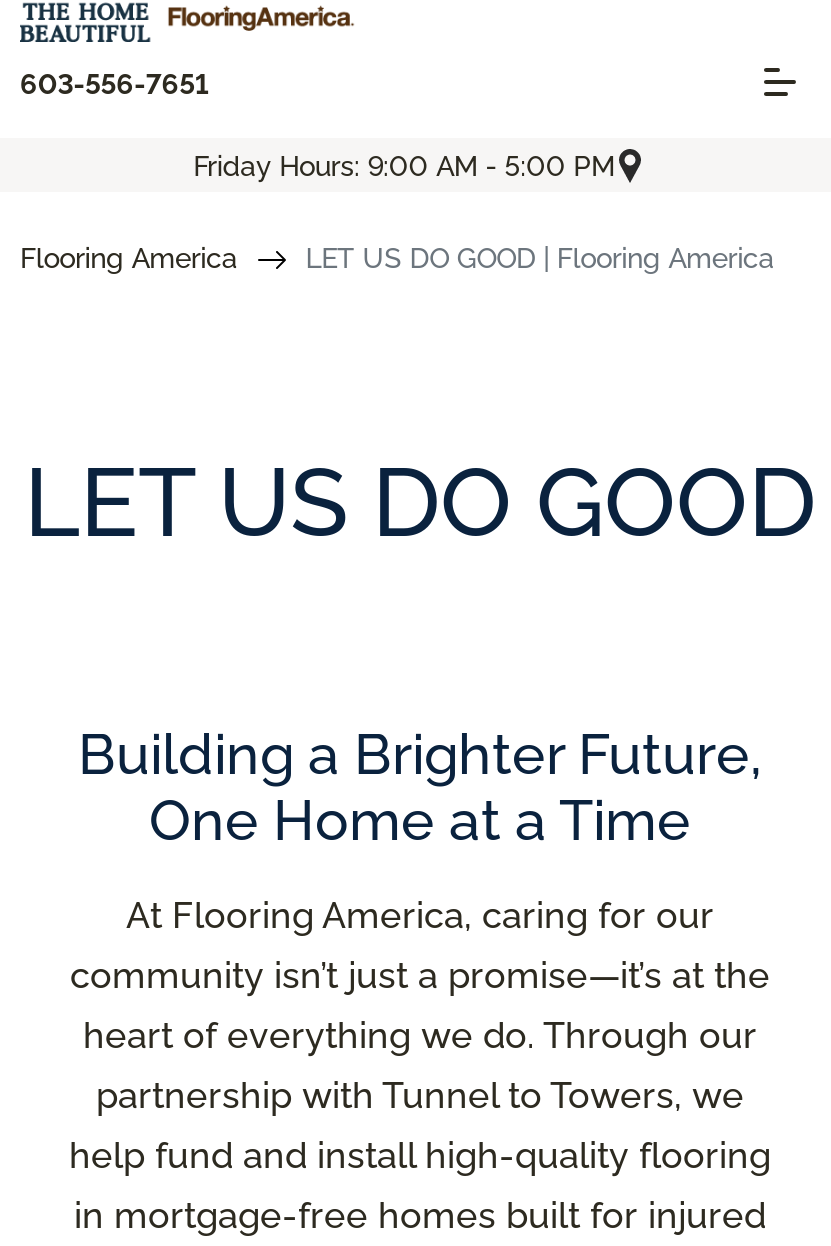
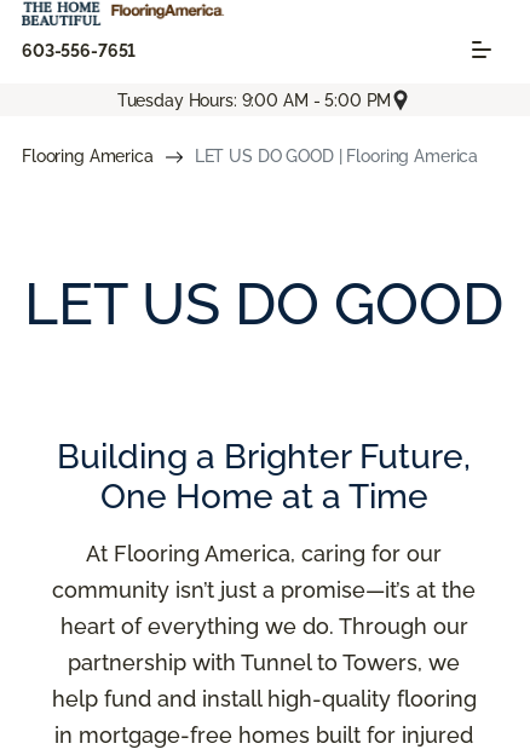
[193,149,615,181] Friday Hours: 9:00 AM - 5:00 PM -> [117,90,391,110] Tuesday Hours: 9:00 AM - 5:00 PM

